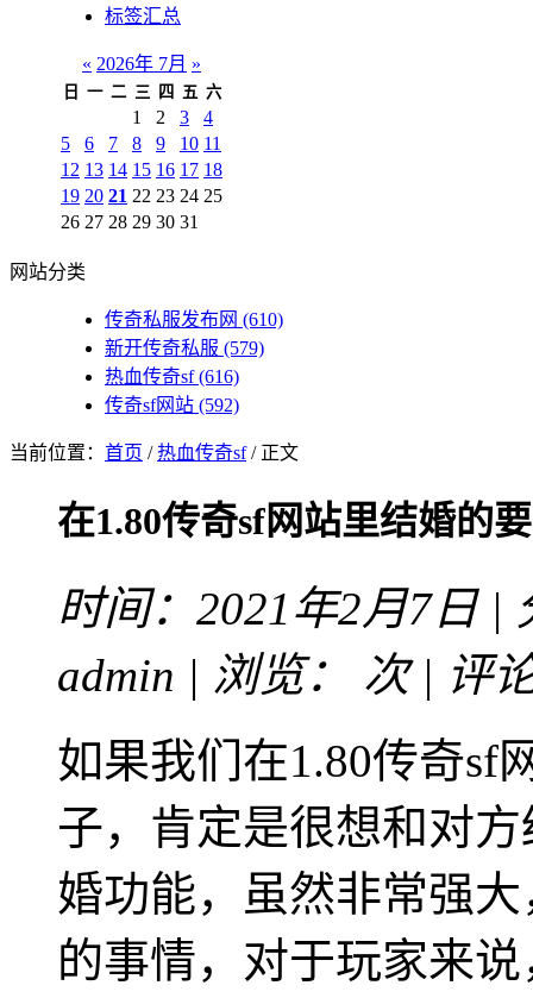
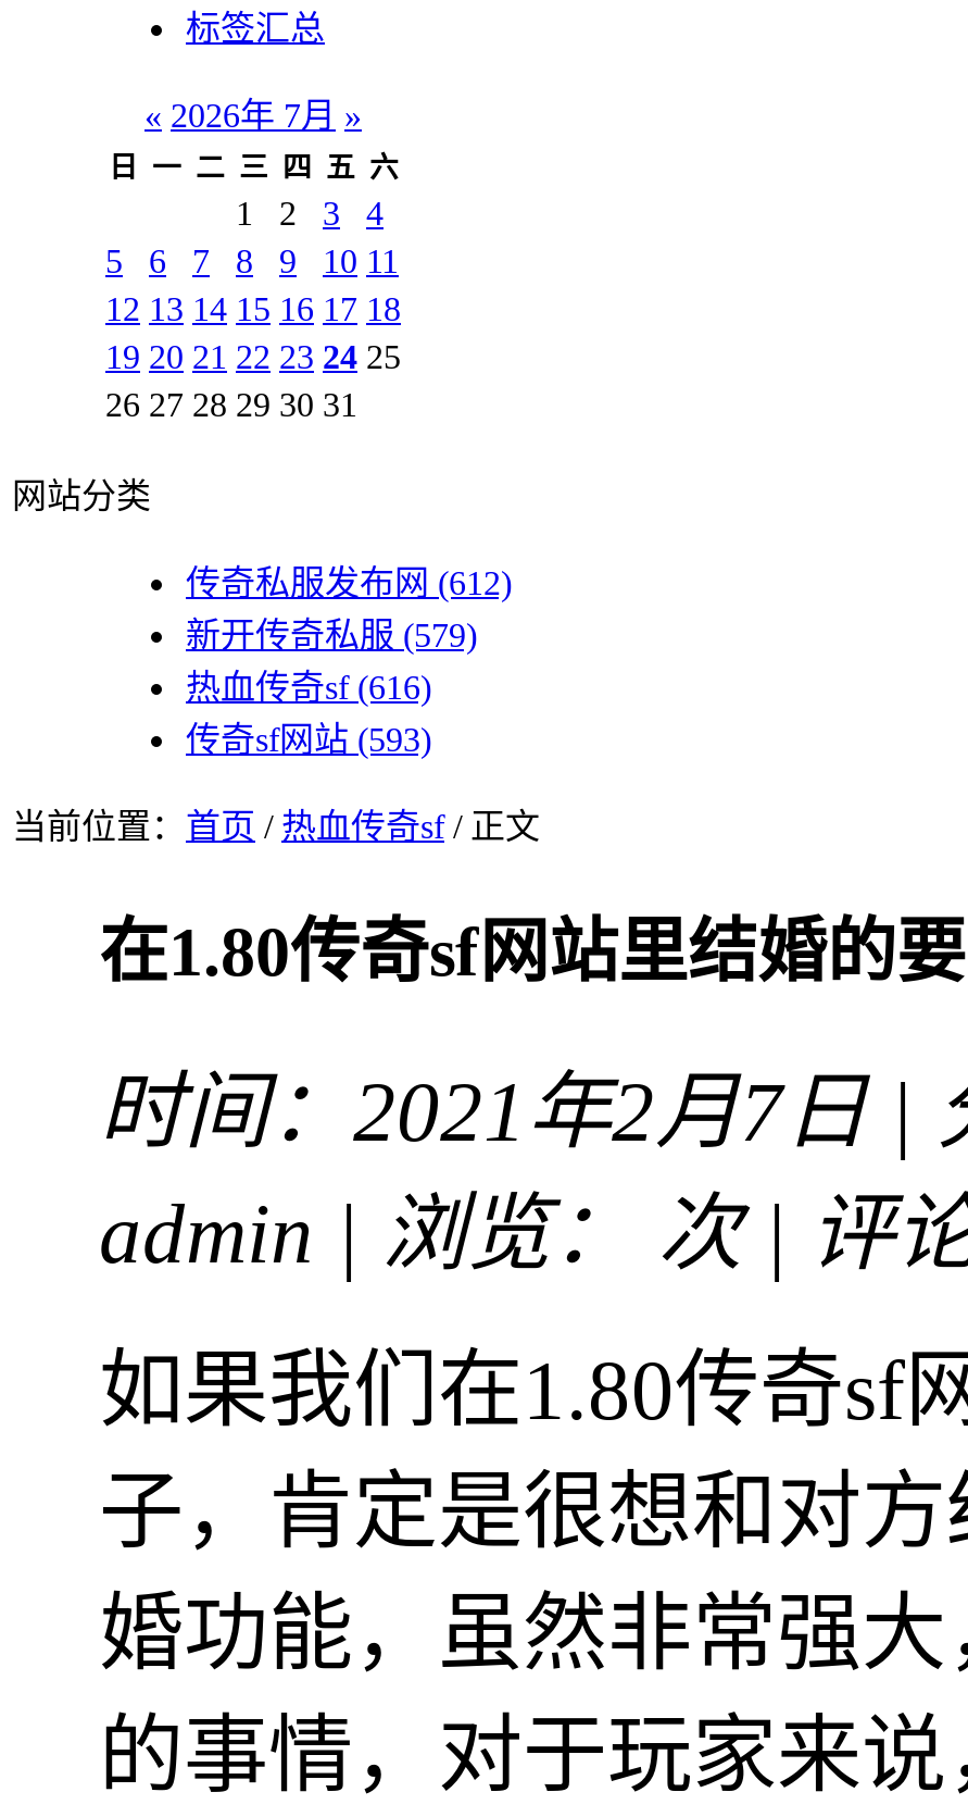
[105,309,283,329] 传奇私服发布网(610) -> [186,564,512,601] 传奇私服发布网(612)
[105,395,239,415] 传奇sf网站(592) -> [186,721,431,758] 传奇sf网站(593)

